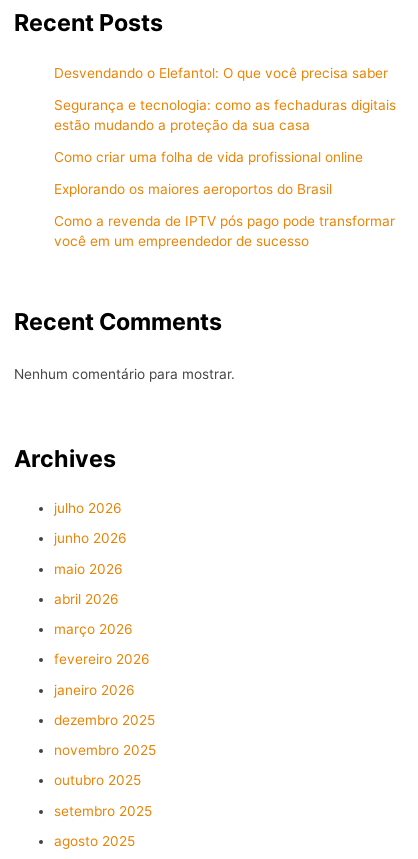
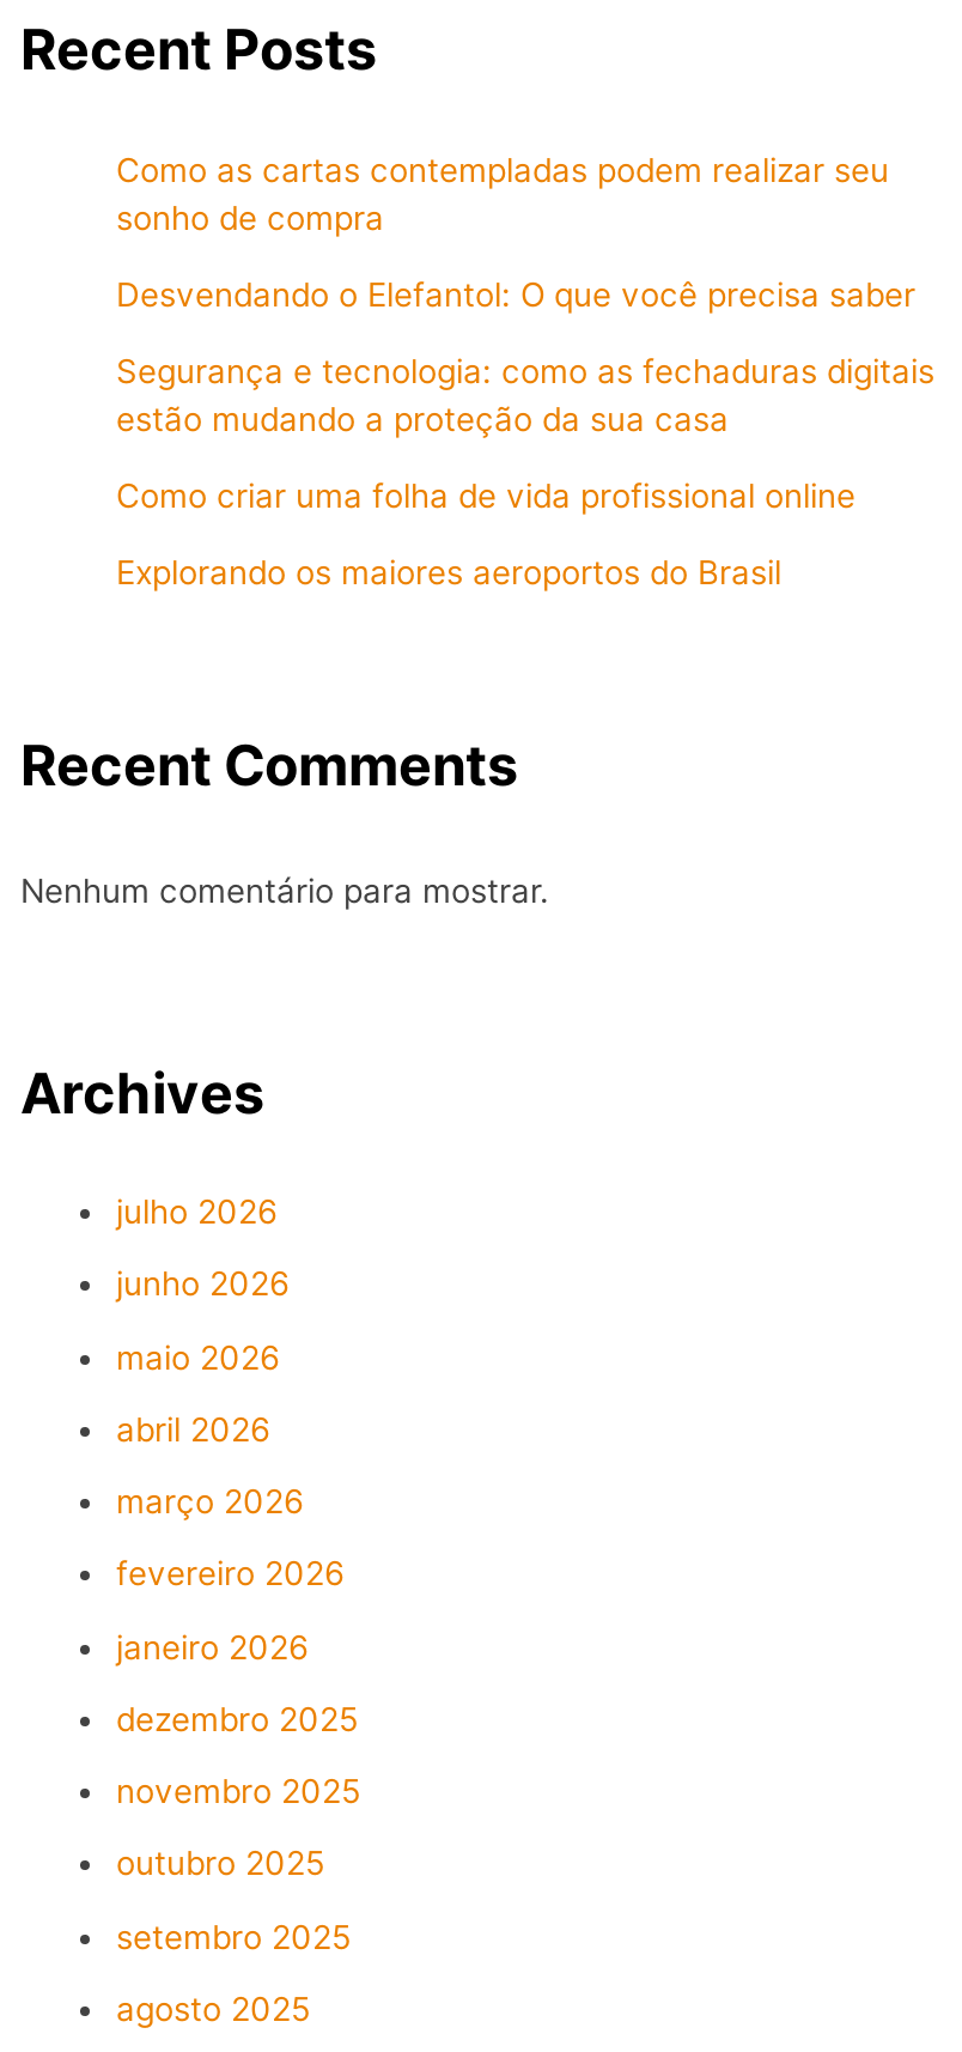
none -> [116,150,889,236] Como as cartas contempladas podem realizar seu | sonho de compra
moved [54,65,396,197] -> [116,275,934,591]: Desvendando o Elefantol: O que você precisa saber | Segurança e tecnologia: como as fechaduras digitais | estão mudando a proteção da sua casa | Como criar uma folha de vida profissional online | Explorando os maiores aeroportos do Brasil
[54,213,395,249] Como a revenda de IPTV pós pago pode transformar | você em um empreendedor de sucesso -> none

